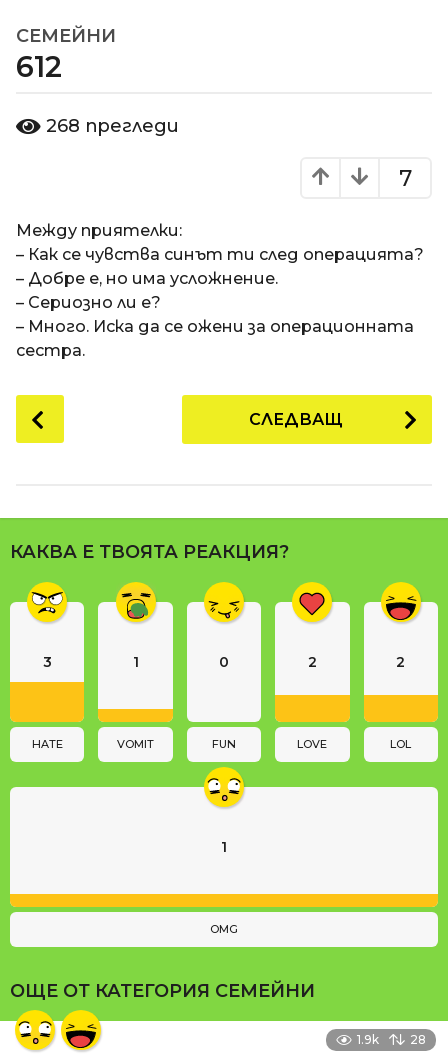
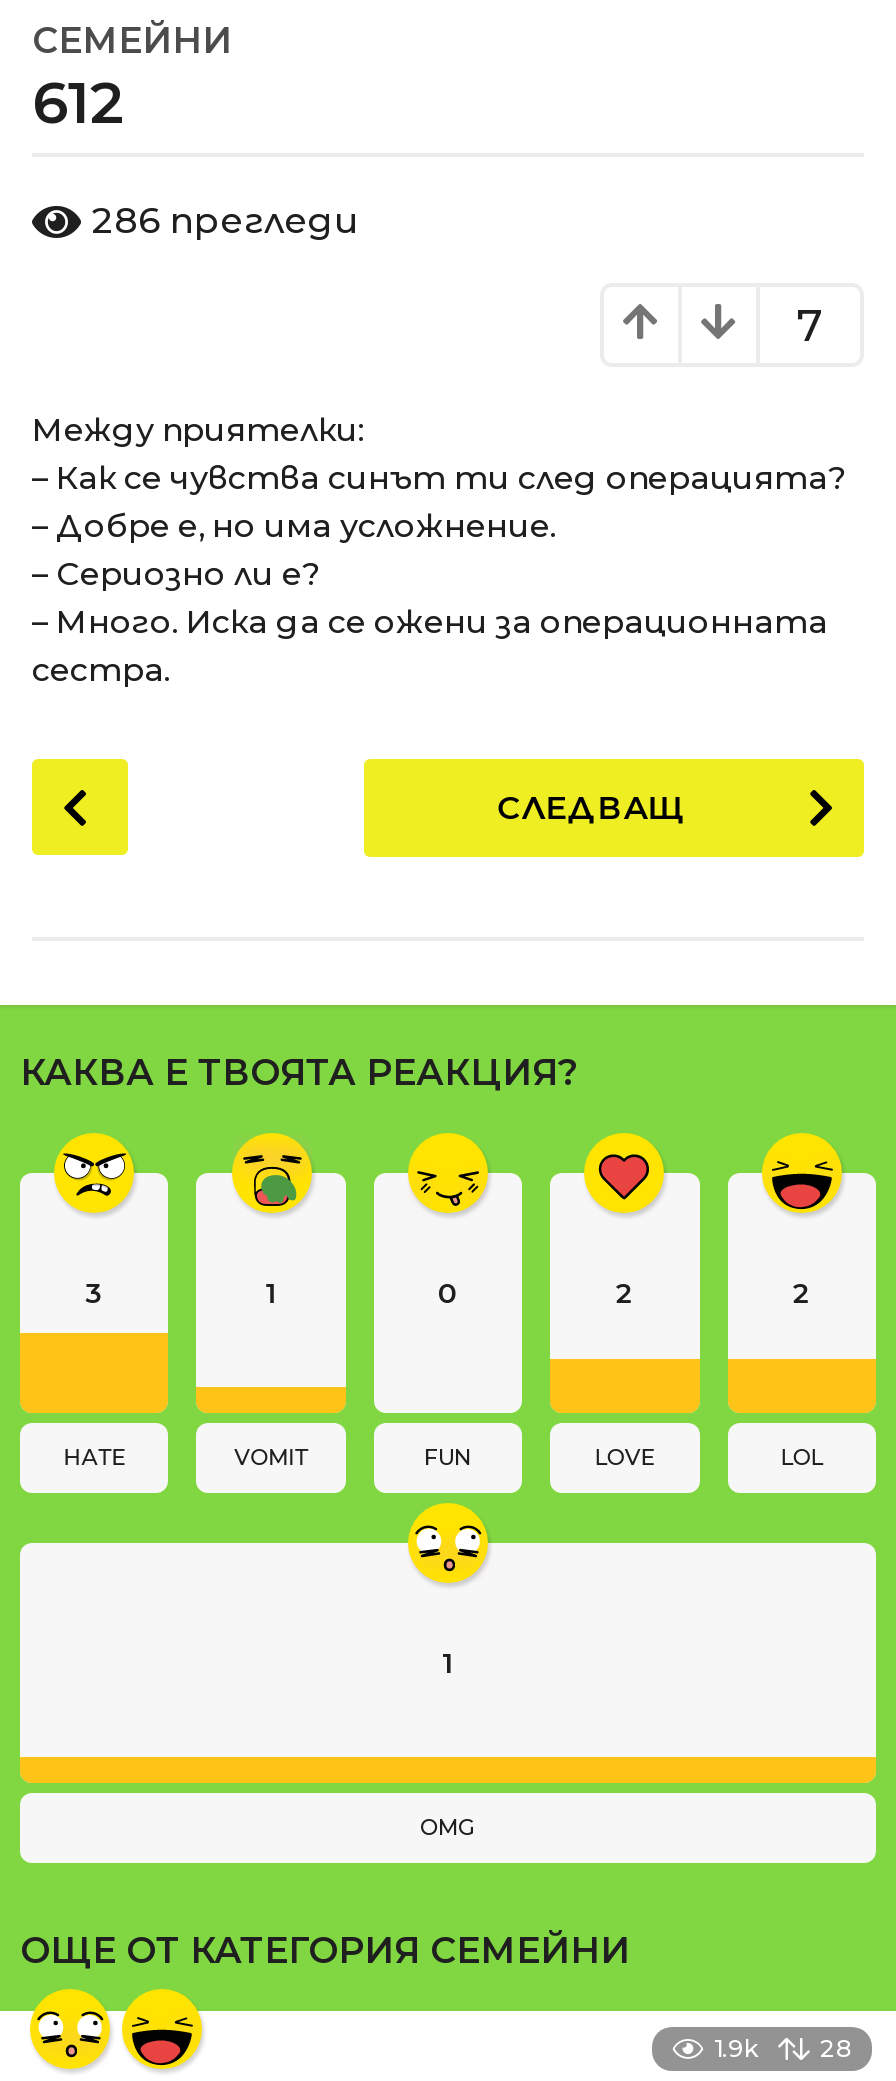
[46,115,179,137] 268 прегледи -> [92,198,358,242] 286 прегледи

